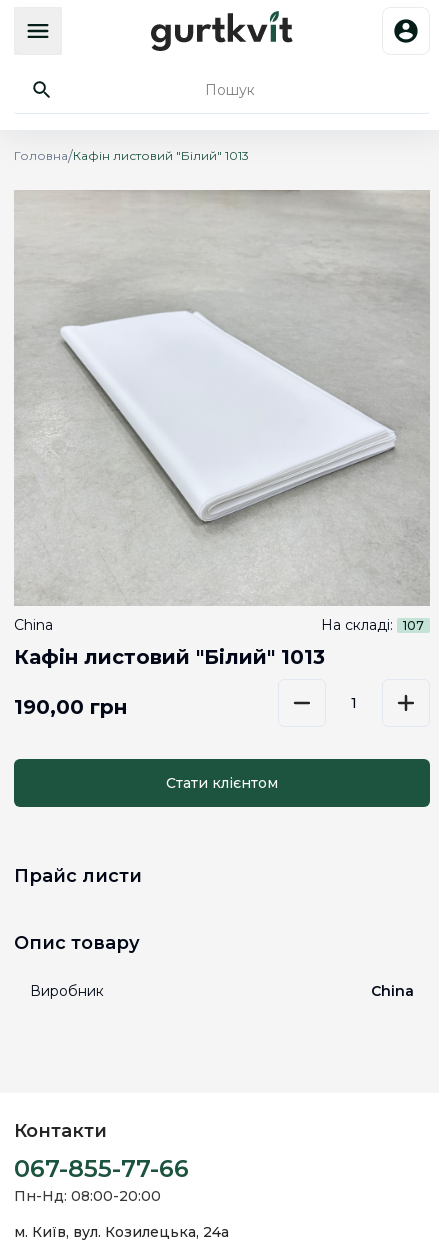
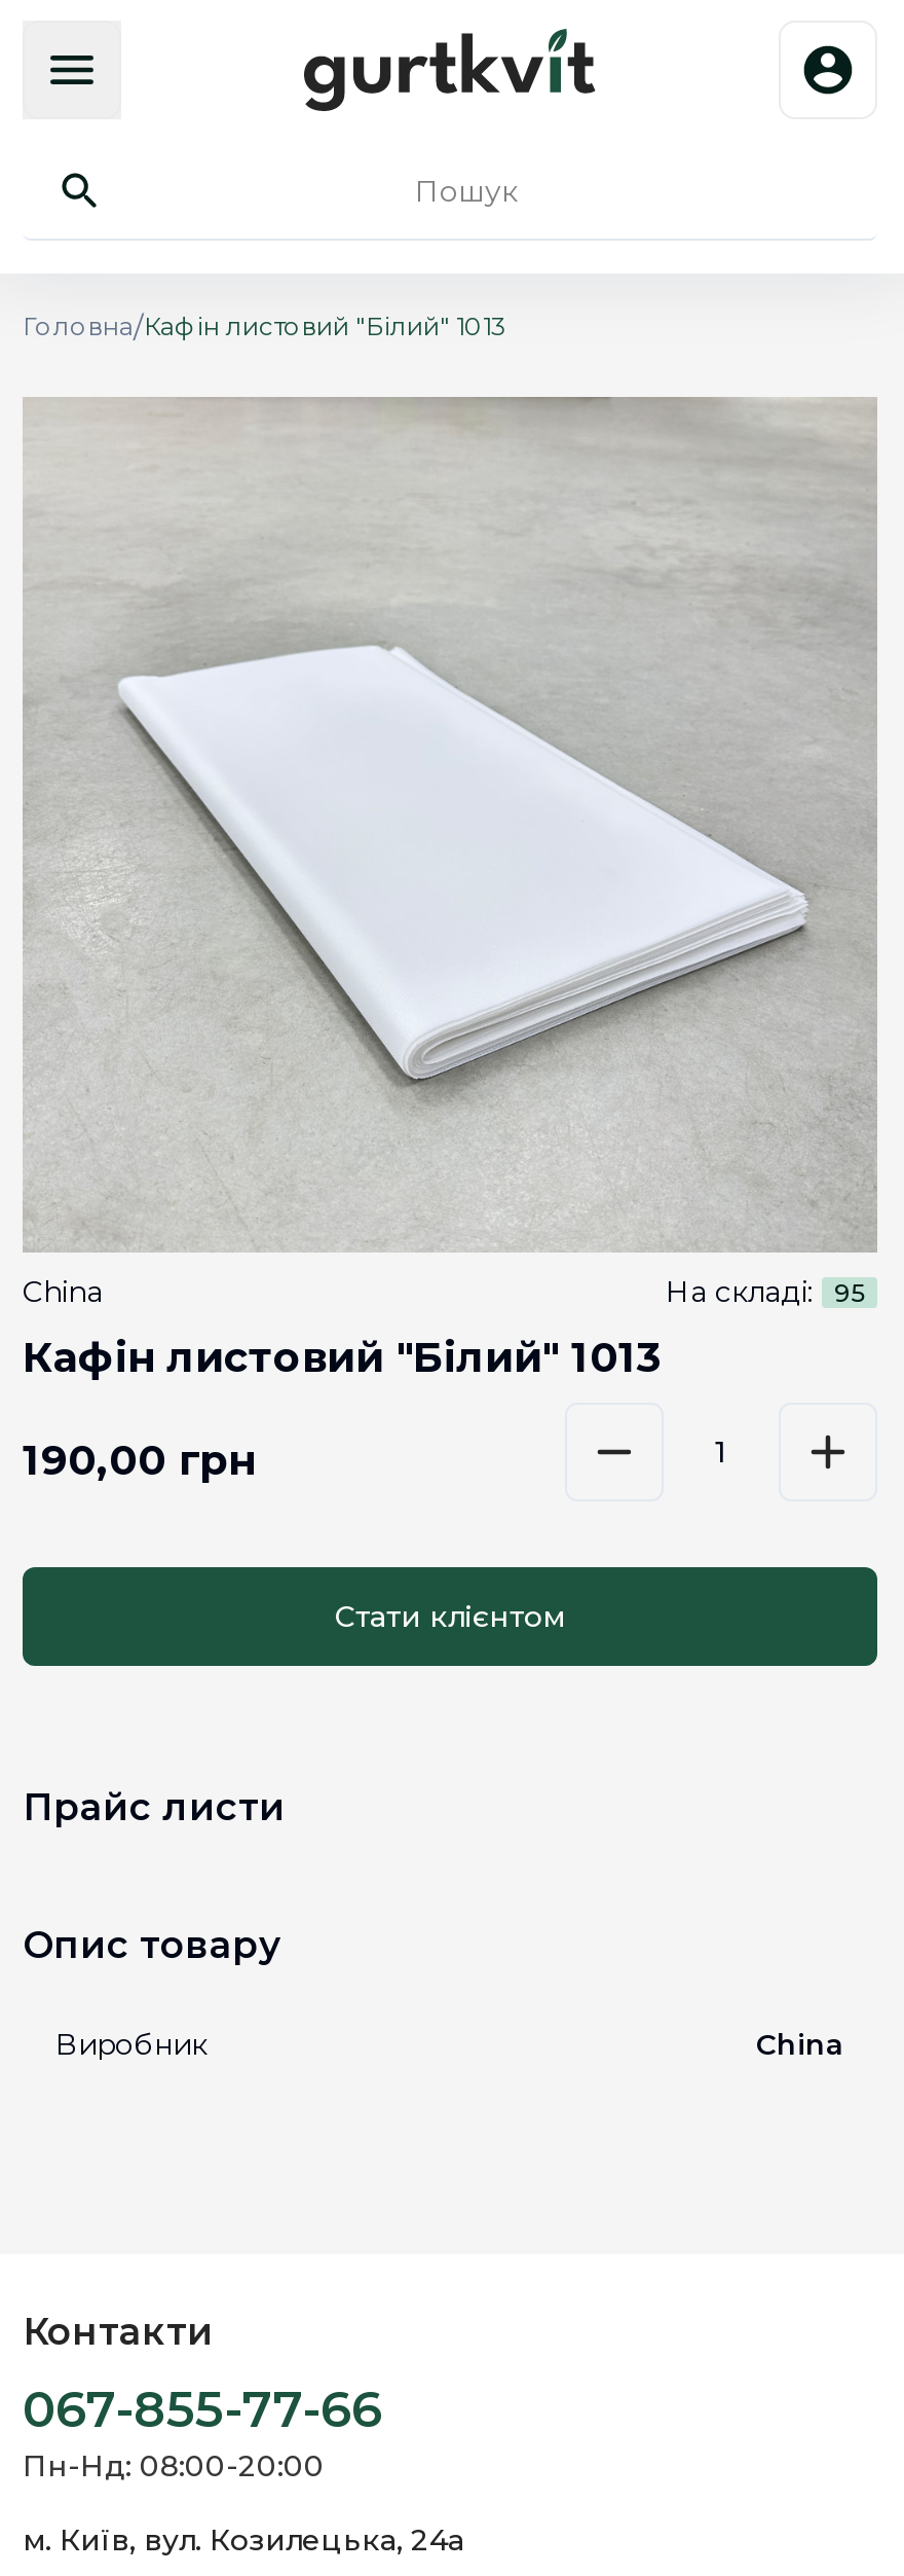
[321,616,424,634] На складі: 107 -> [666,1273,865,1310] На складі: 95

